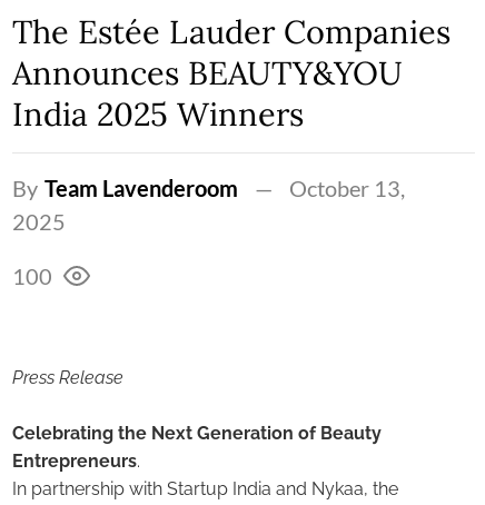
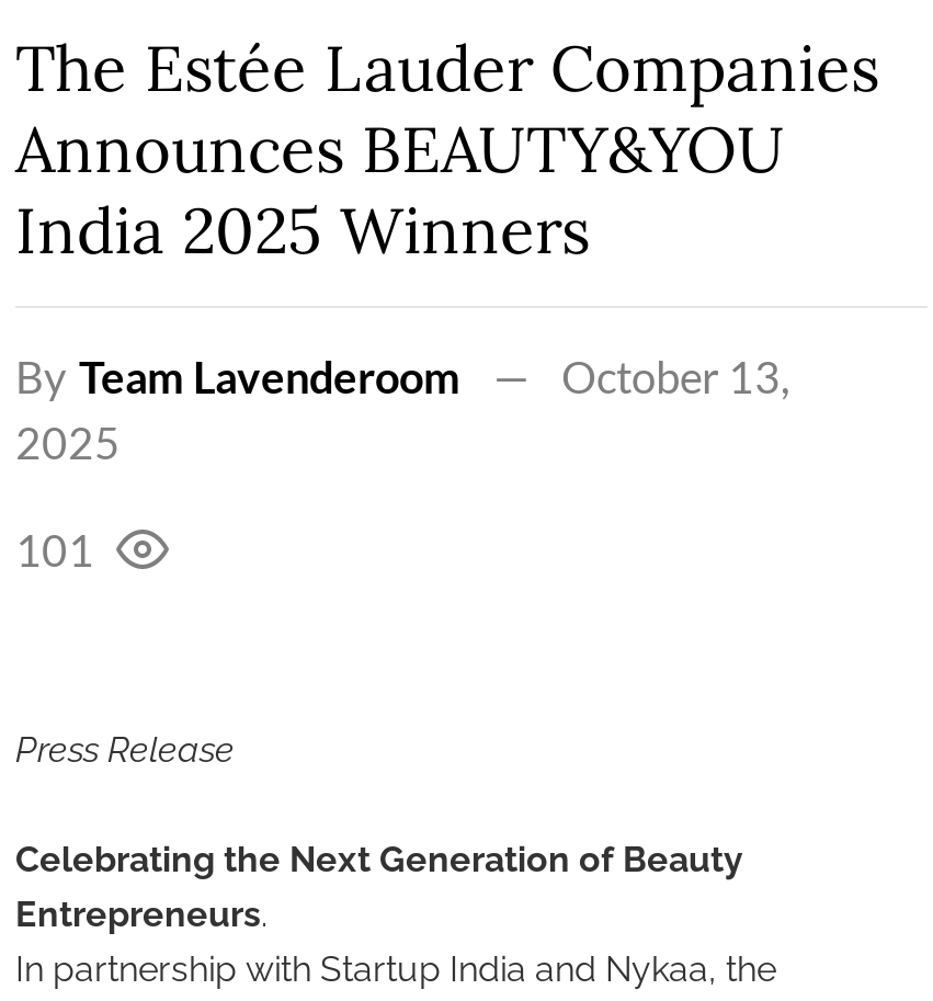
[12,263,52,290] 100 -> [15,524,94,576] 101

